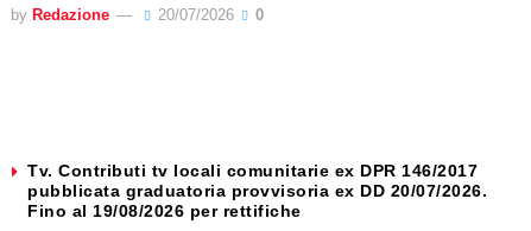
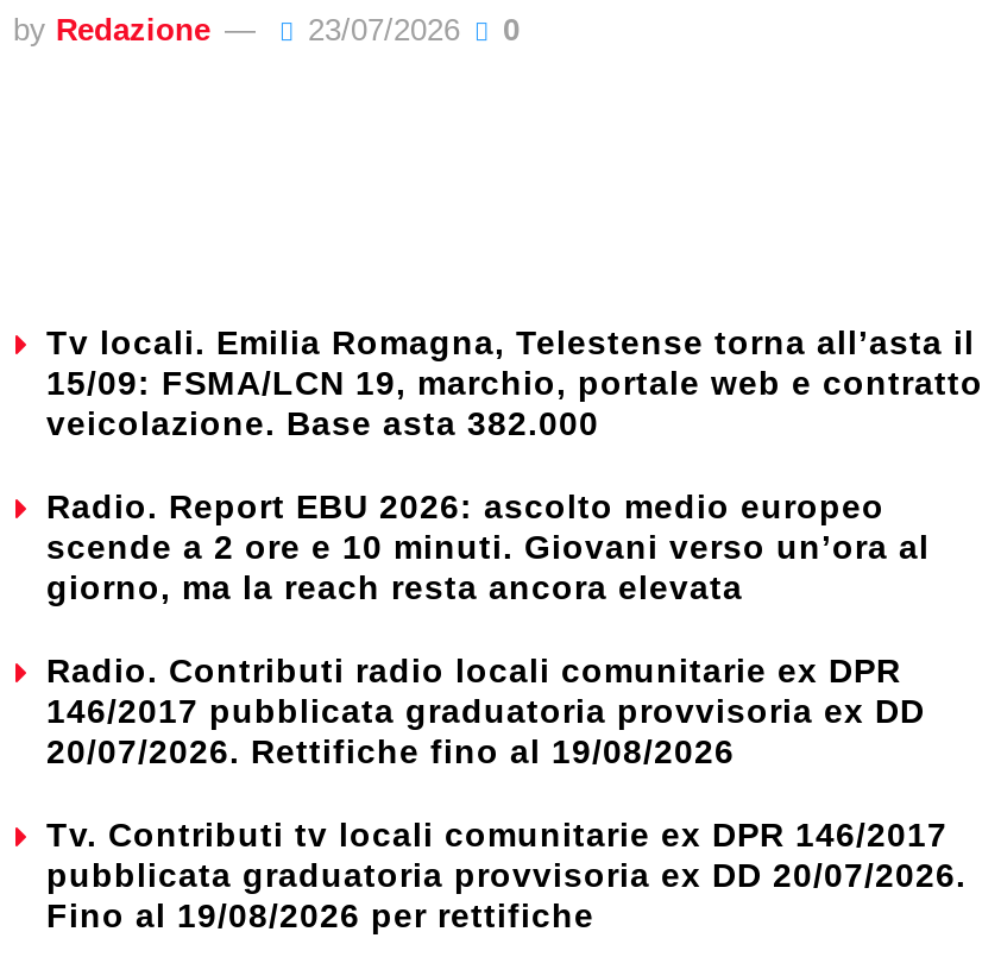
[153,6,264,23] 20/07/2026 0 -> [298,11,520,47] 23/07/2026 0
none -> [46,323,983,770] Tv locali. Emilia Romagna, Telestense torna all’asta il | 15/09: FSMA/LCN 19, marchio, portale web e contratto | veicolazione. Base asta 382.000 | Radio. Report EBU 2026: ascolto medio europeo | scende a 2 ore e 10 minuti. Giovani verso un’ora al | giorno, ma la reach resta ancora elevata | Radio. Contributi radio locali comunitarie ex DPR | 146/2017 pubblicata graduatoria provvisoria ex DD | 20/07/2026. Rettifiche fino al 19/08/2026

